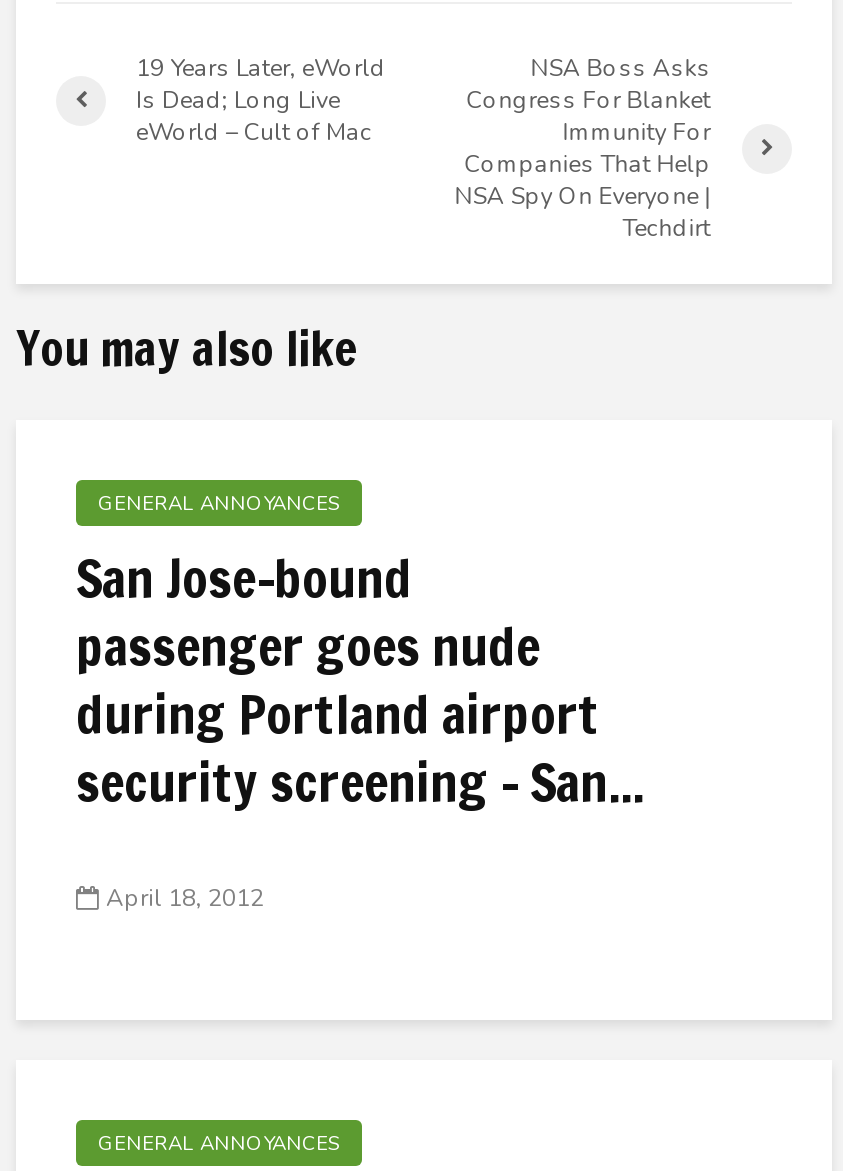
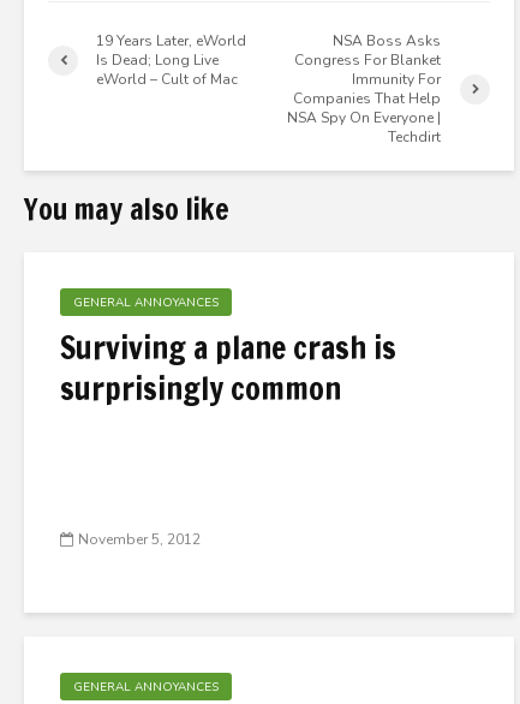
[76,542,644,820] San Jose-bound | passenger goes nude | during Portland airport | security screening – San... -> [60,326,396,411] Surviving a plane crash is | surprisingly common
[106,882,264,914] April 18, 2012 -> [78,530,201,549] November 5, 2012

